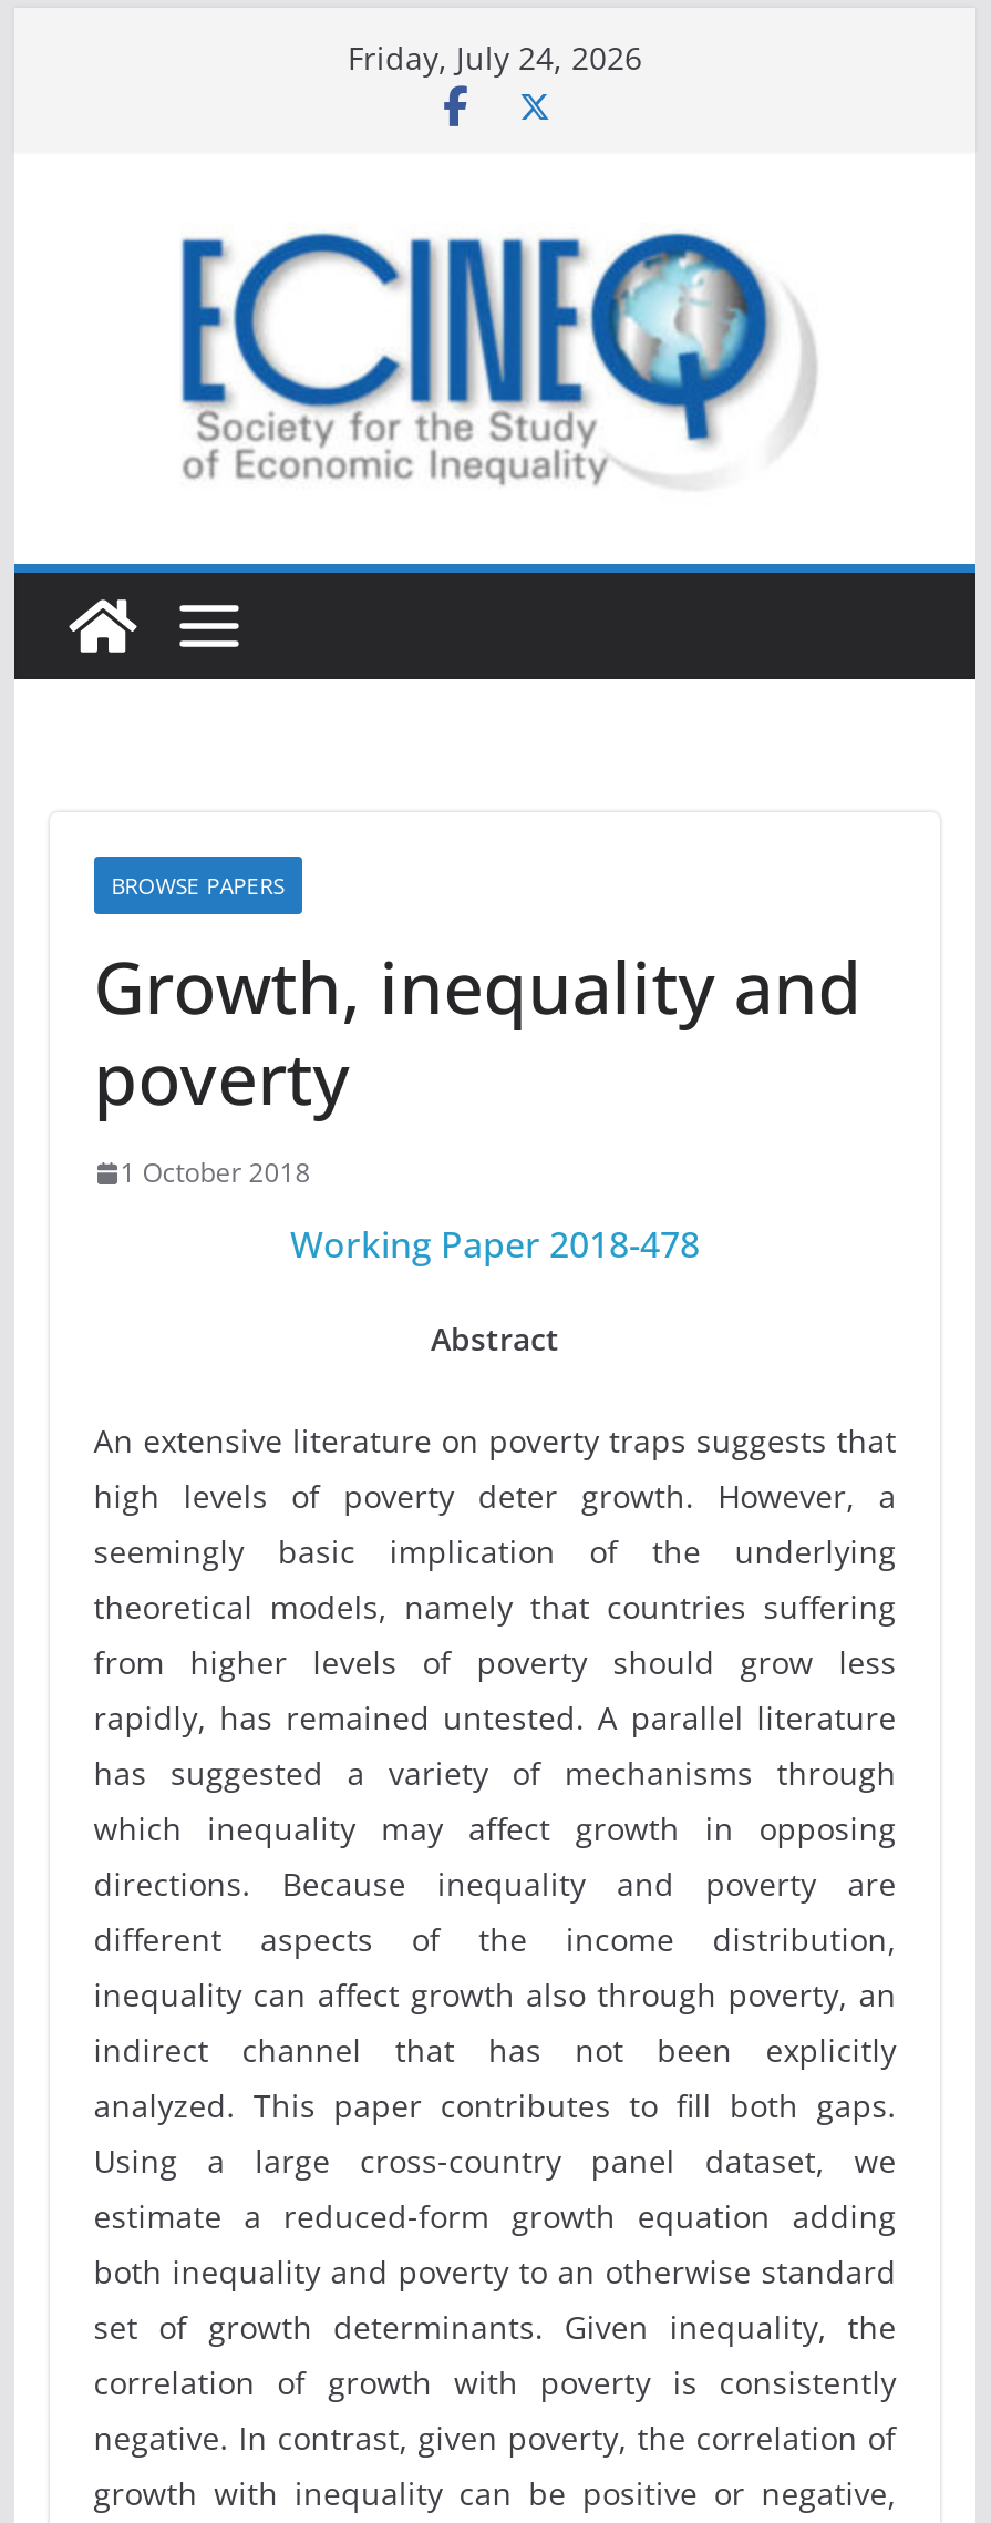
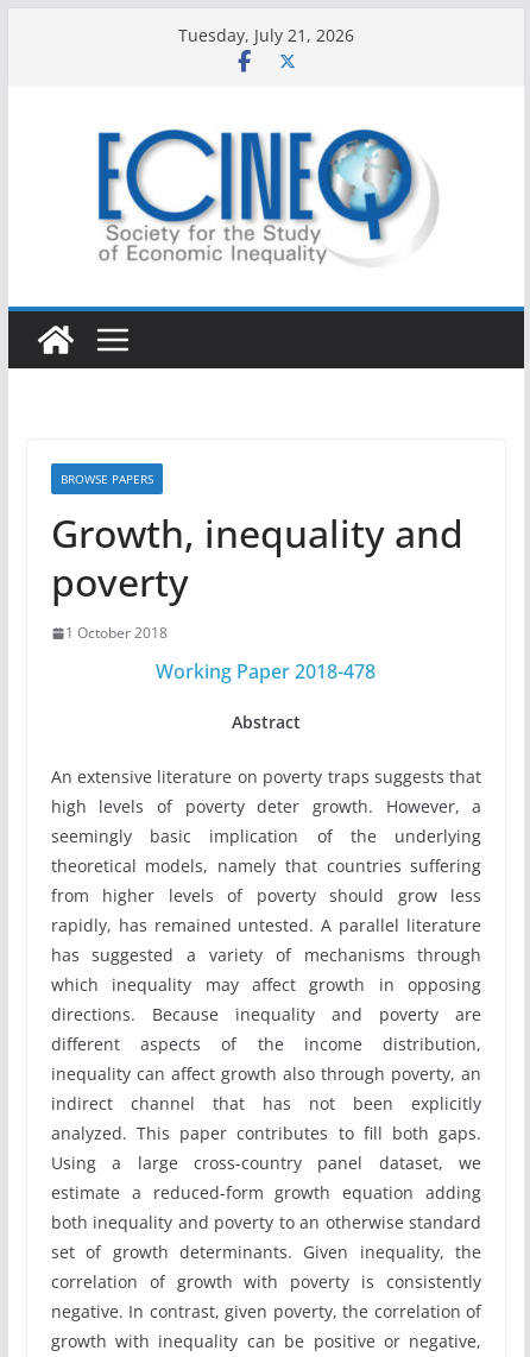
[348,37,642,79] Friday, July 24, 2026 -> [178,24,354,46] Tuesday, July 21, 2026

